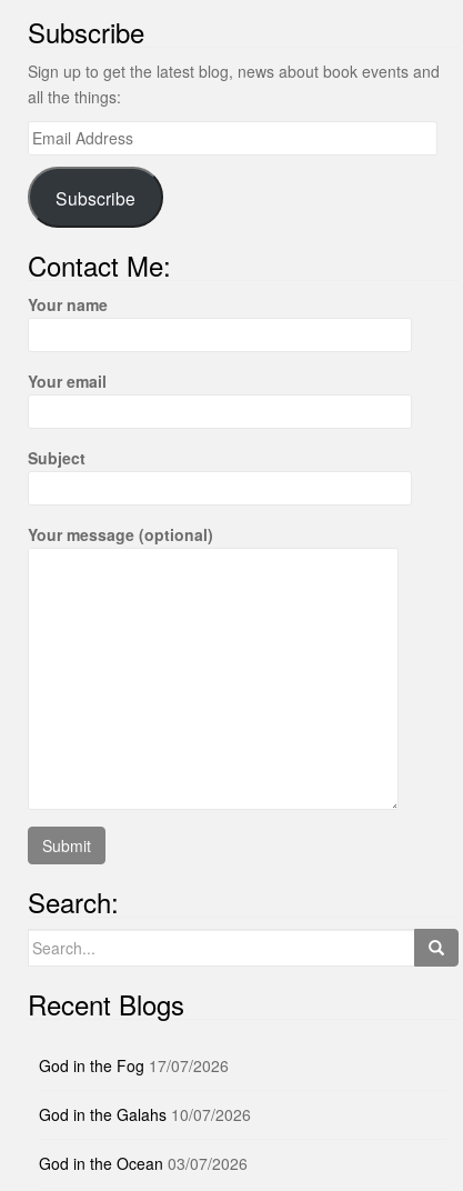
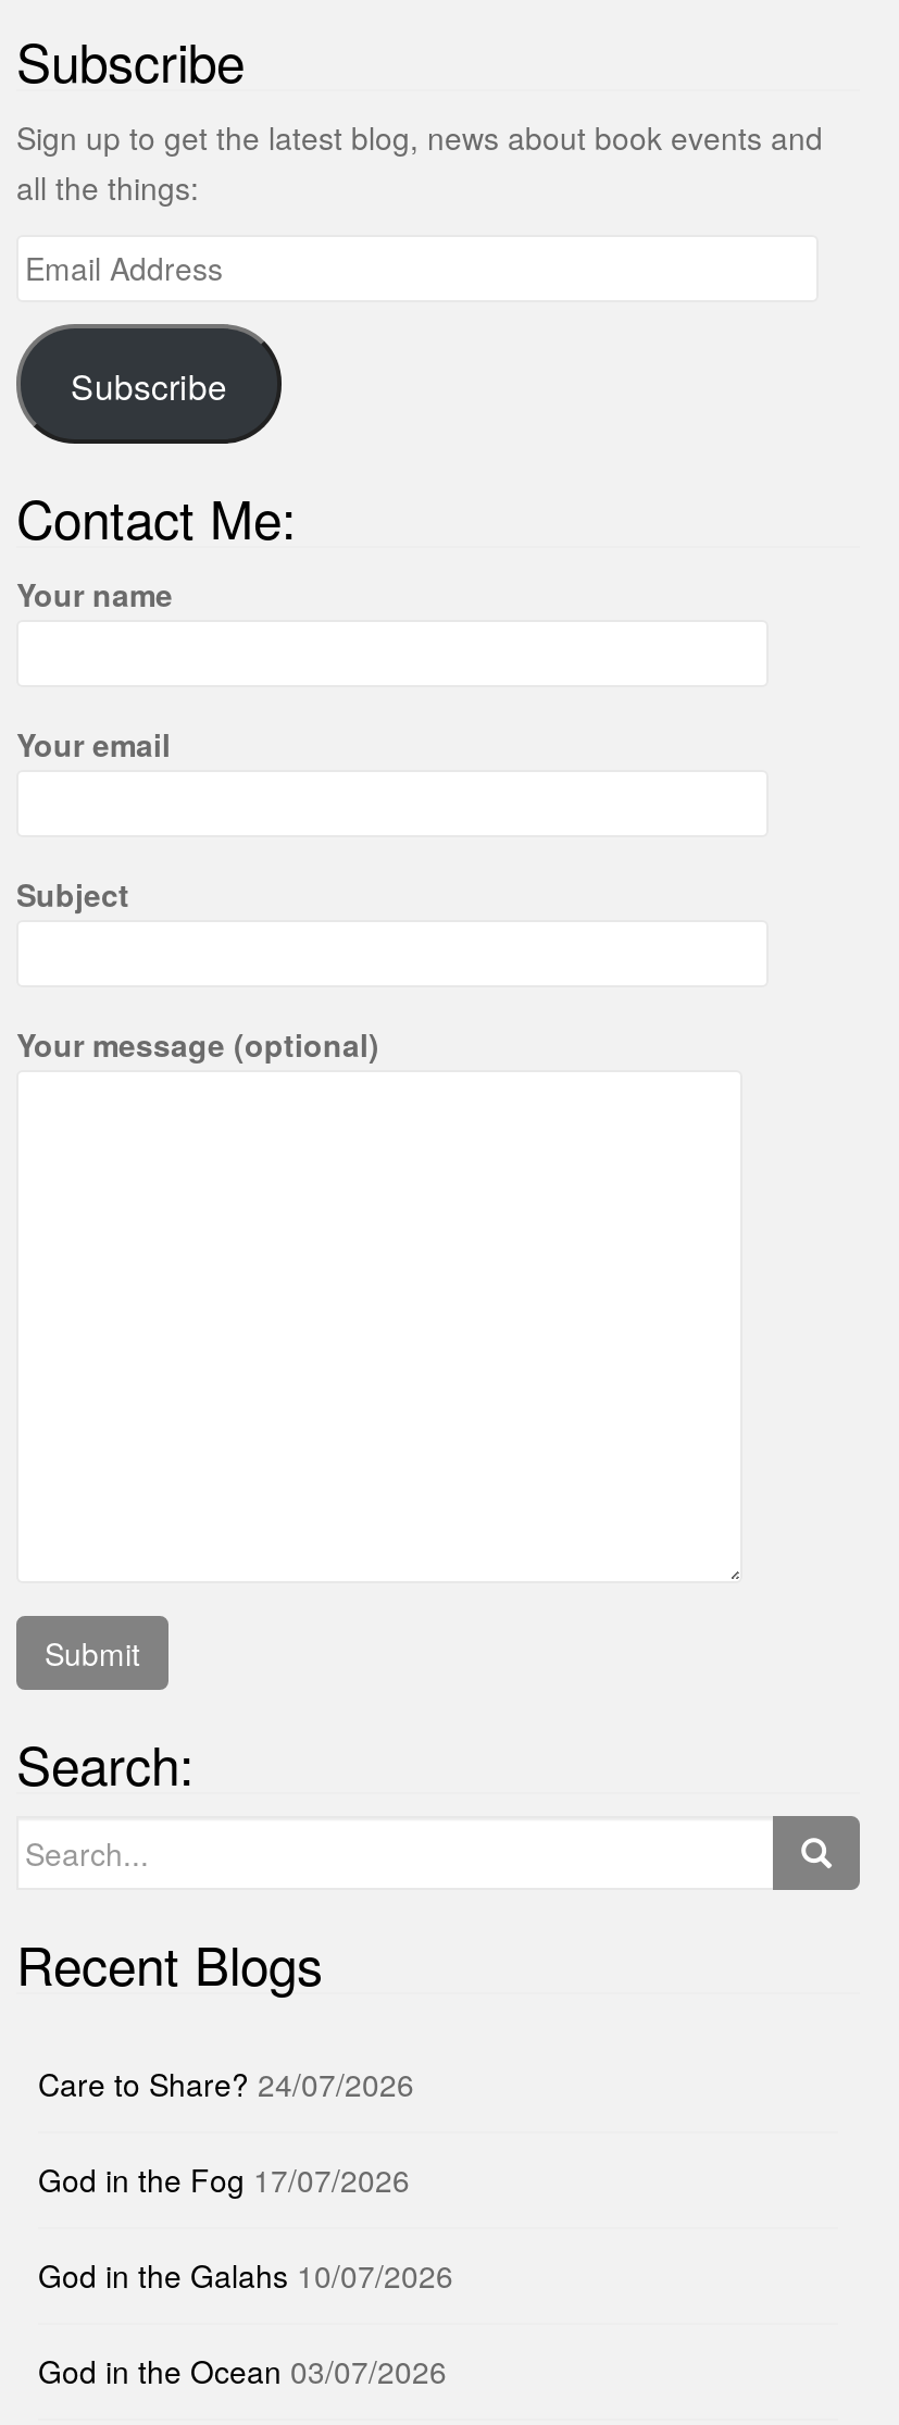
none -> [38,2062,414,2105] Care to Share? 24/07/2026

